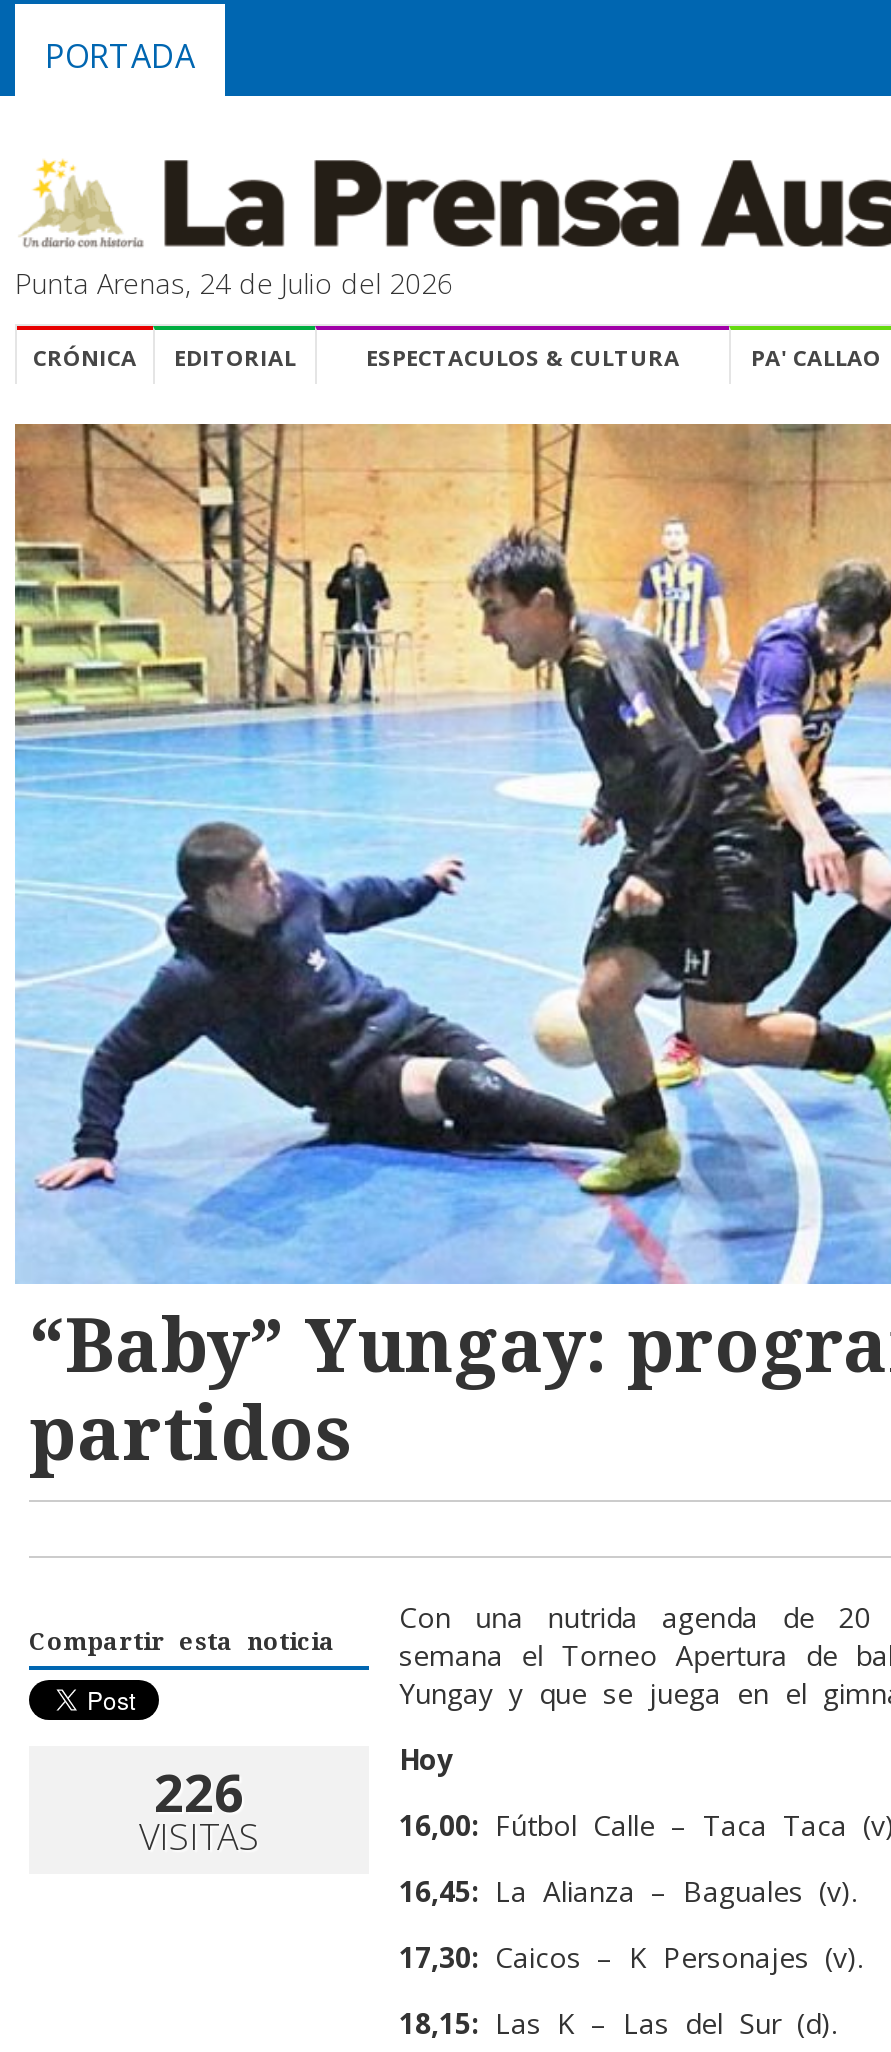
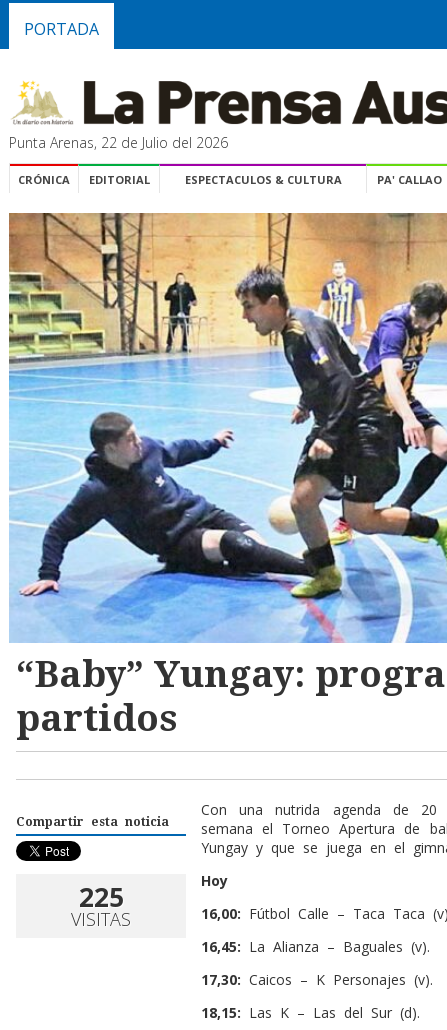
[15,264,453,302] Punta Arenas, 24 de Julio del 2026 -> [9,133,228,152] Punta Arenas, 22 de Julio del 2026
[154,1756,244,1828] 226 -> [78,879,123,915] 225

